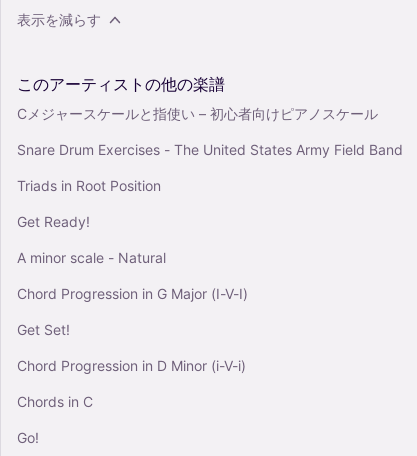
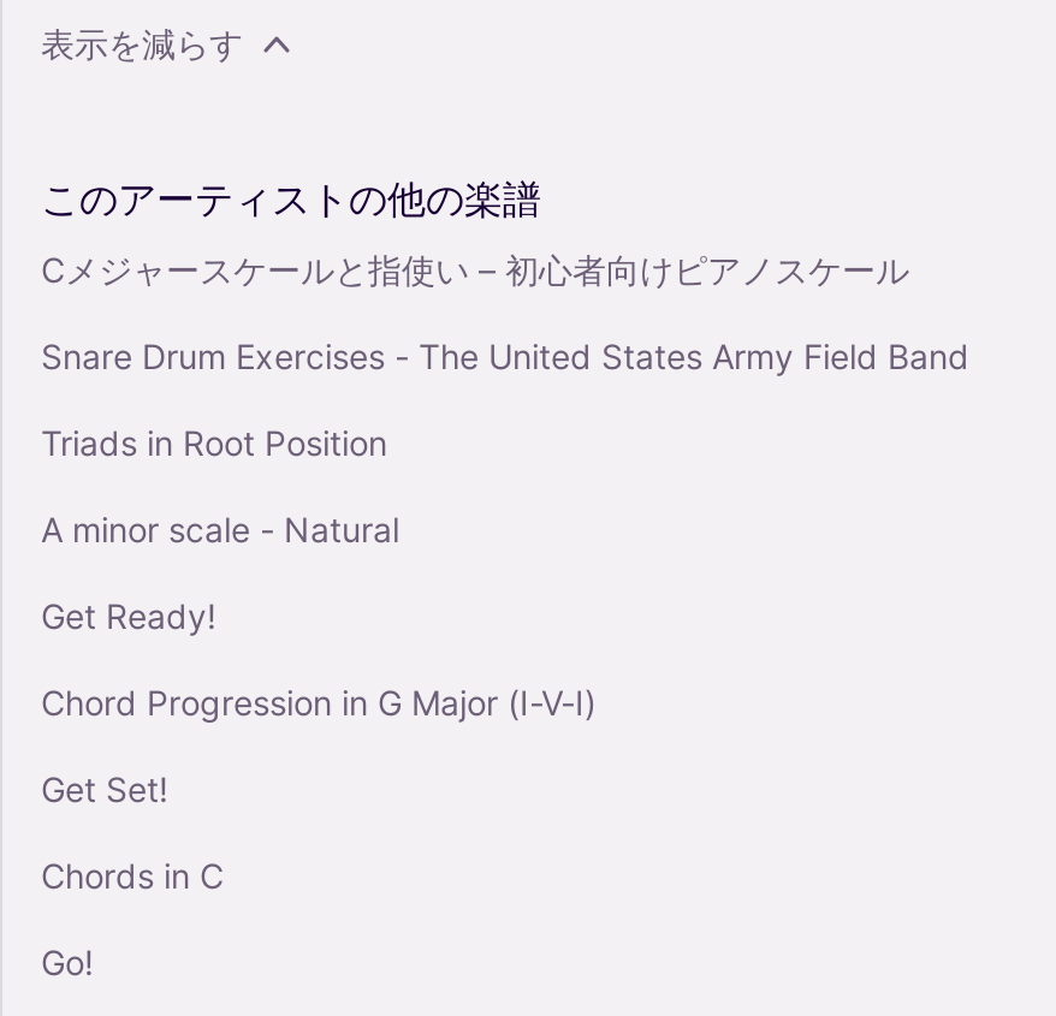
moved [17,212,90,229] -> [41,594,216,635]: Get Ready!
moved [17,248,166,265] -> [41,507,399,548]: A minor scale - Natural
[17,356,246,373] Chord Progression in D Minor (i-V-i) -> none

